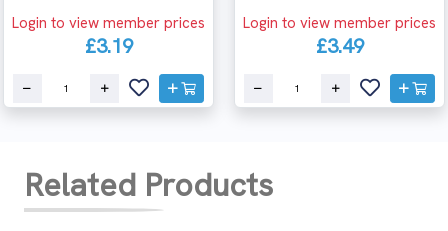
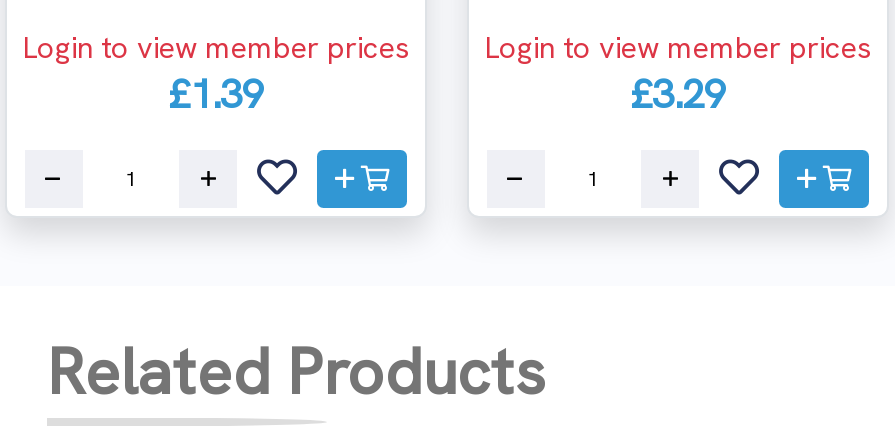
[84,33,132,59] £3.19 -> [168,68,264,120] £1.39
[315,33,363,59] £3.49 -> [630,68,726,120] £3.29

